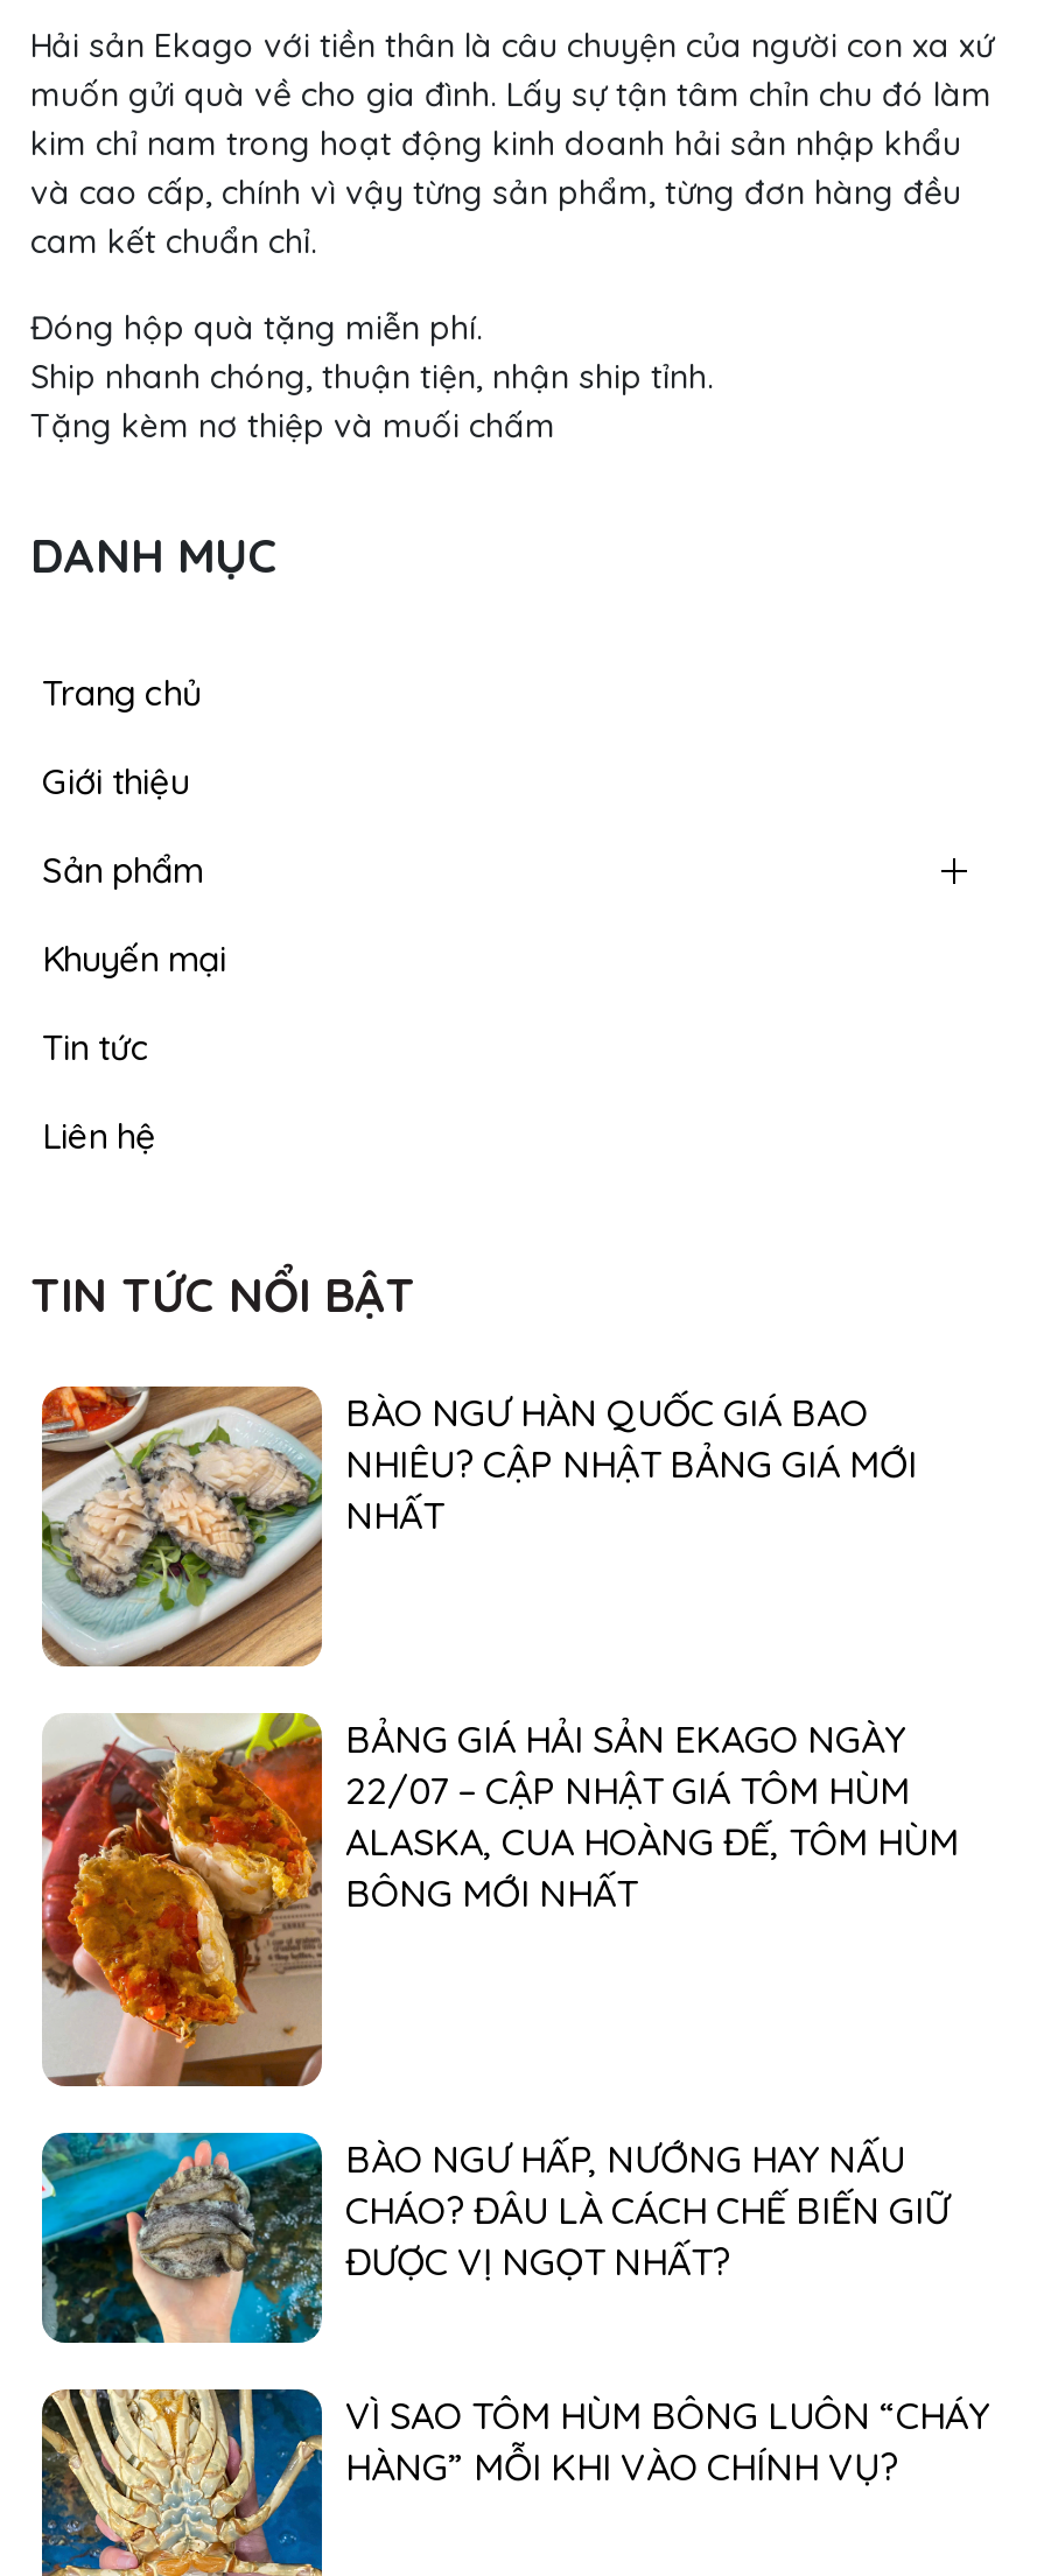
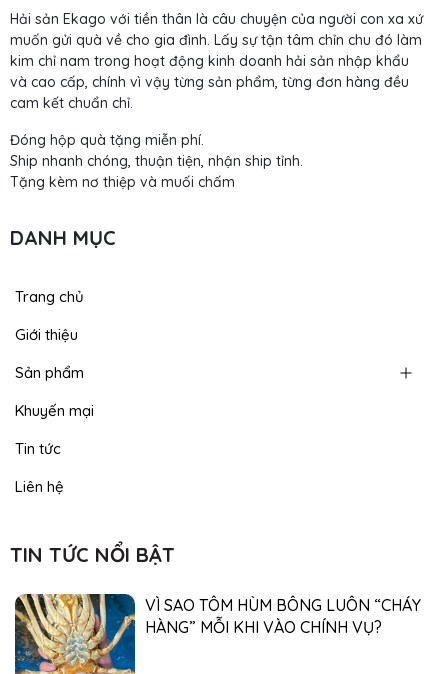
[40,1384,917,1669] [image] | BÀO NGƯ HÀN QUỐC GIÁ BAO | NHIÊU? CẬP NHẬT BẢNG GIÁ MỚI | NHẤT -> none
[40,1711,959,2089] [image] | BẢNG GIÁ HẢI SẢN EKAGO NGÀY | 22/07 – CẬP NHẬT GIÁ TÔM HÙM | ALASKA, CUA HOÀNG ĐẾ, TÔM HÙM | BÔNG MỚI NHẤT -> none
[40,2131,950,2345] [image] | BÀO NGƯ HẤP, NƯỚNG HAY NẤU | CHÁO? ĐÂU LÀ CÁCH CHẾ BIẾN GIỮ | ĐƯỢC VỊ NGỌT NHẤT? -> none

